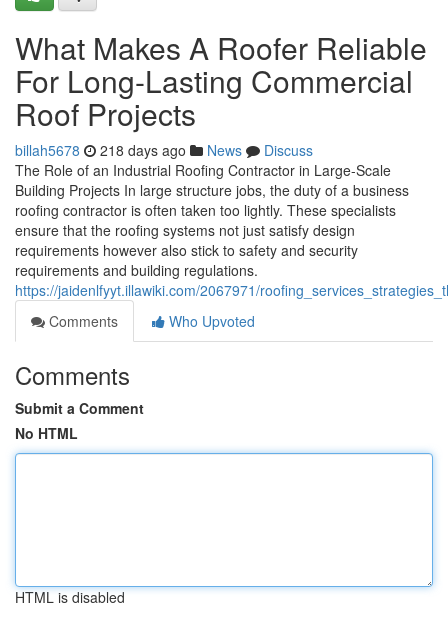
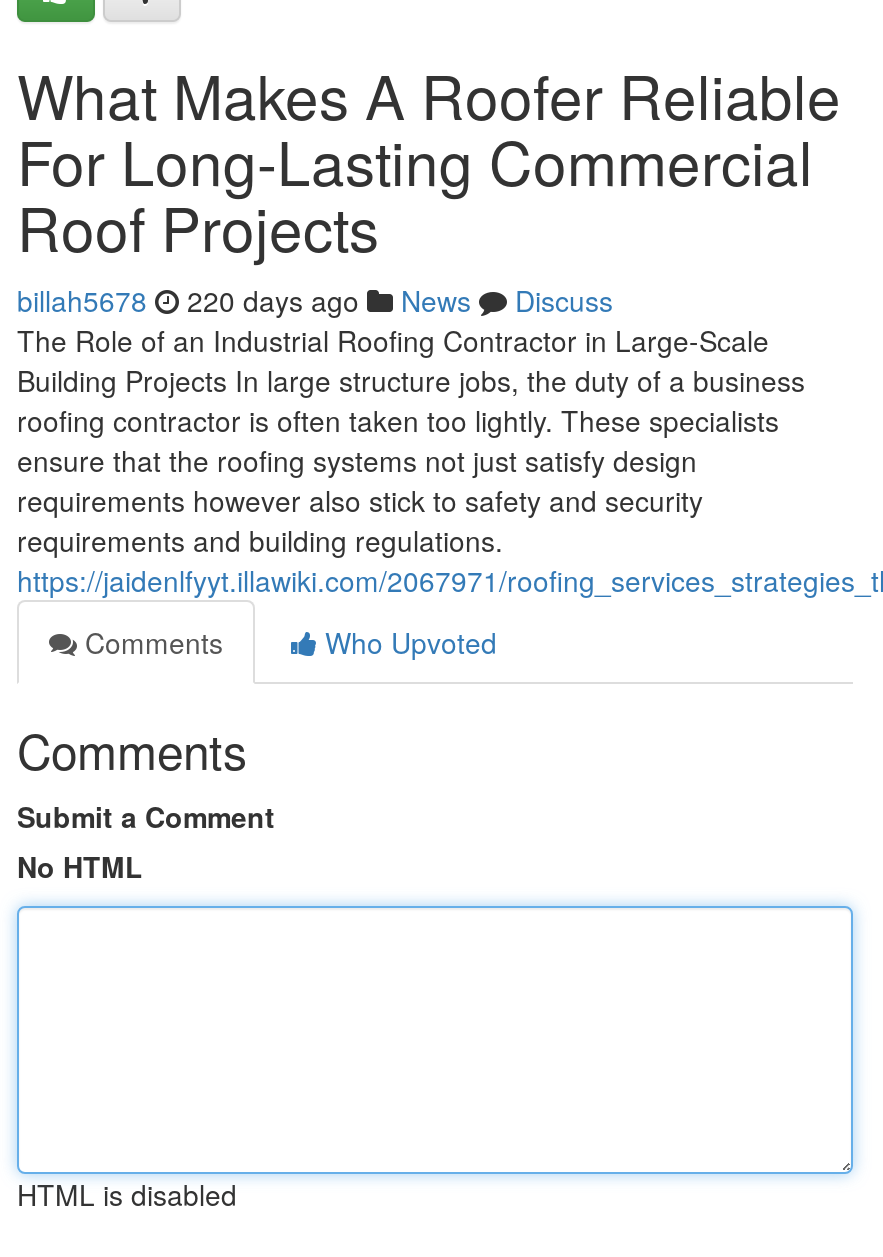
[15,140,313,160] billah5678 218 days ago News Discuss -> [17,280,613,320] billah5678 220 days ago News Discuss

